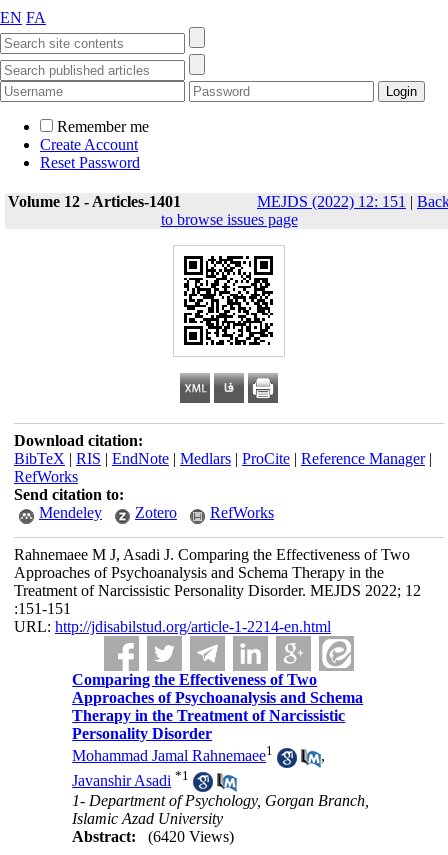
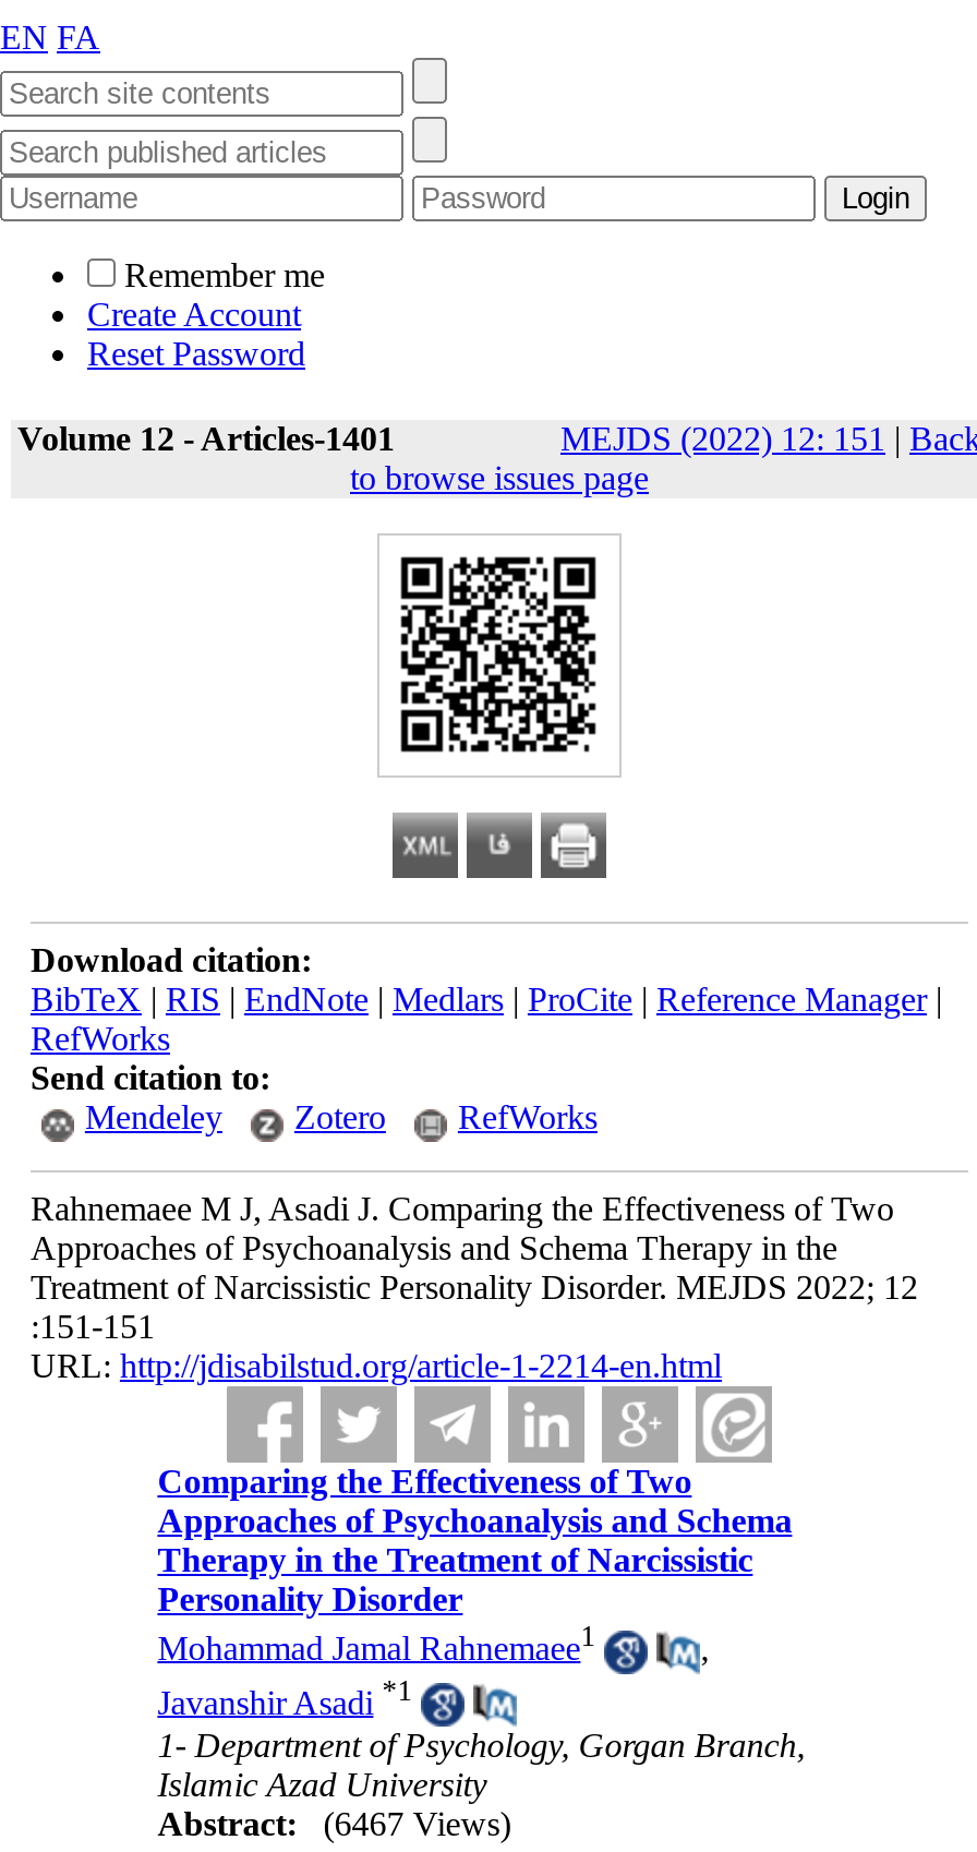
[72,828,234,845] Abstract: (6420 Views) -> [157,1806,511,1843] Abstract: (6467 Views)

